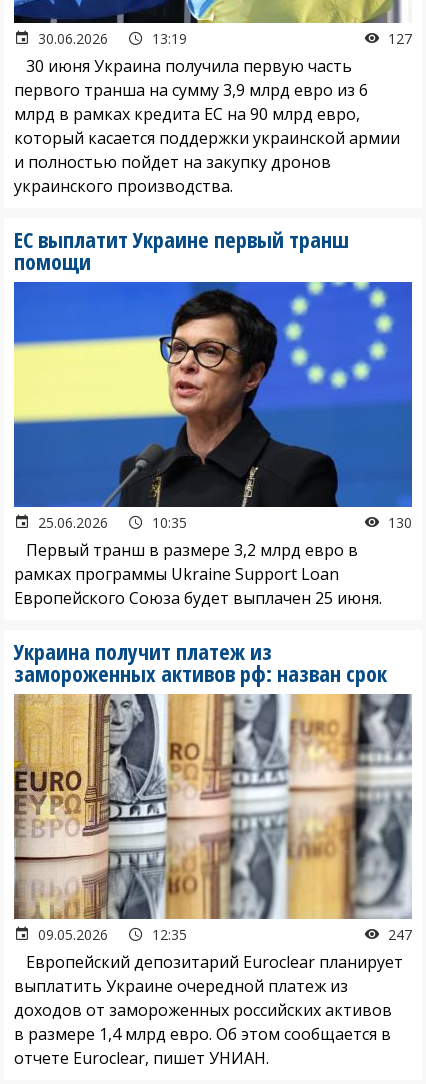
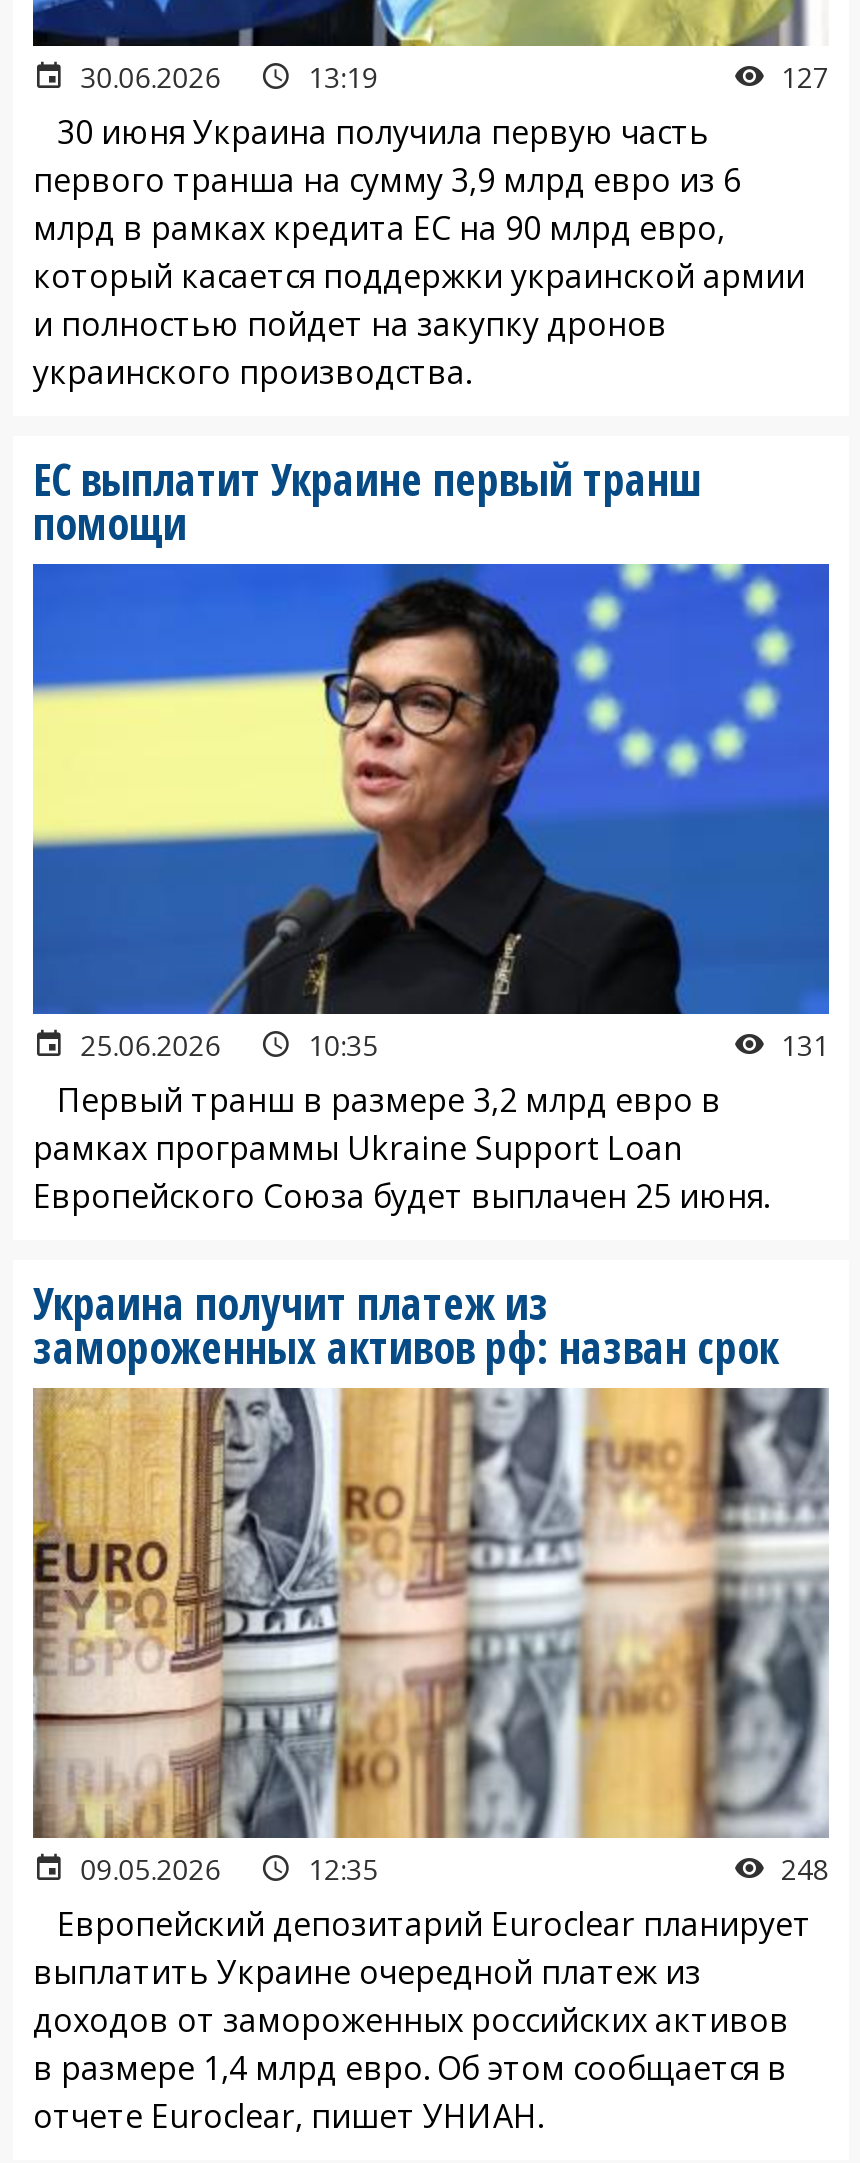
[388,513,412,532] 130 -> [781,1026,829,1064] 131
[388,925,412,944] 247 -> [781,1849,829,1887] 248

